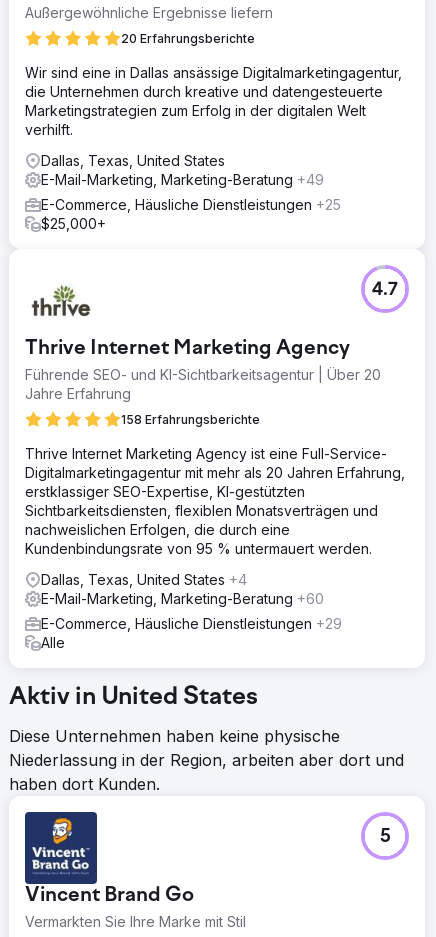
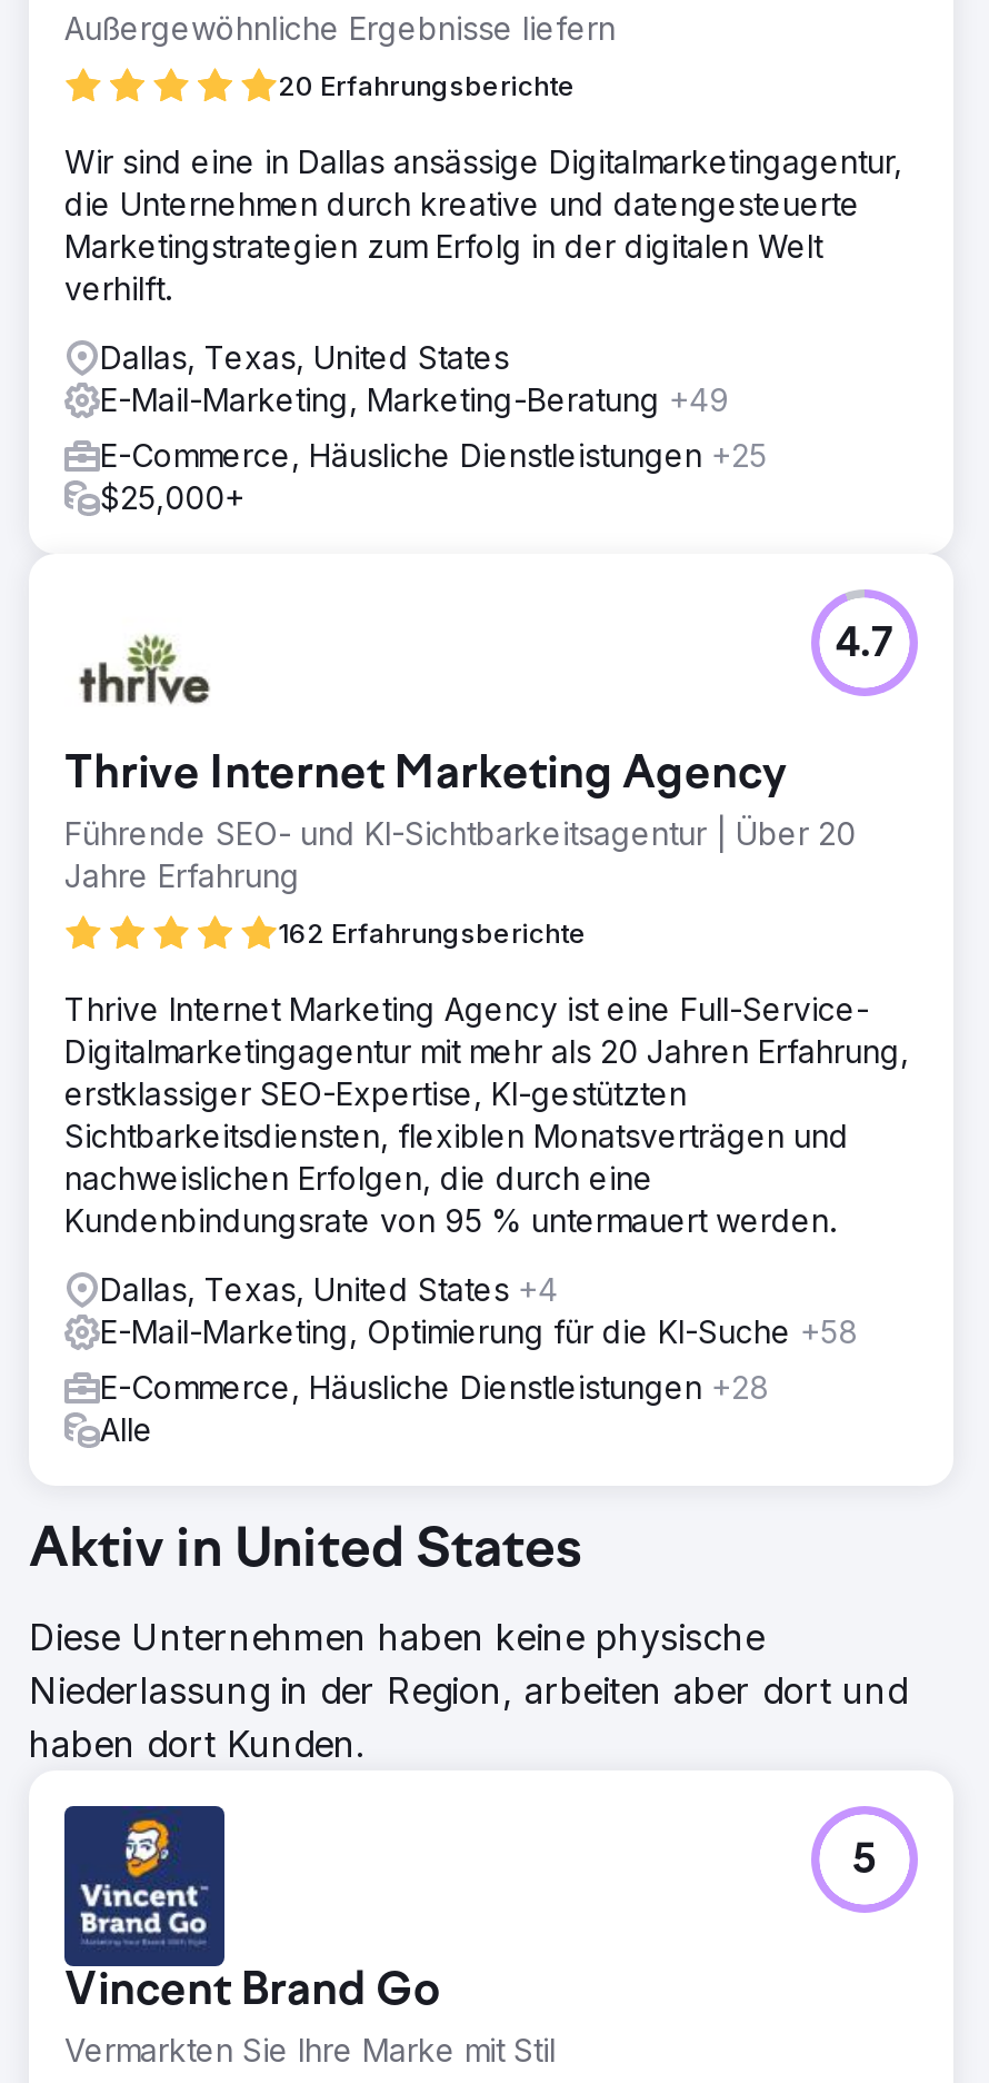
[121,412,260,427] 158 Erfahrungsberichte -> [278,916,587,950] 162 Erfahrungsberichte
[41,590,324,607] E-Mail-Marketing, Marketing-Beratung +60 -> [100,1312,858,1350] E-Mail-Marketing, Optimierung für die KI-Suche +58
[41,615,342,632] E-Commerce, Häusliche Dienstleistungen +29 -> [100,1368,769,1406] E-Commerce, Häusliche Dienstleistungen +28

